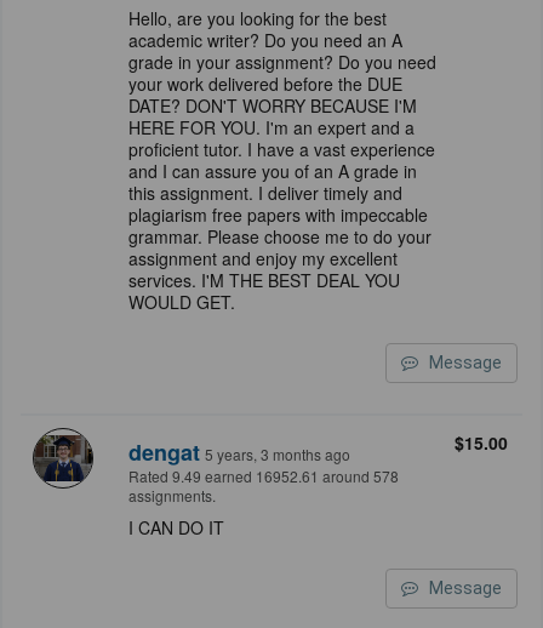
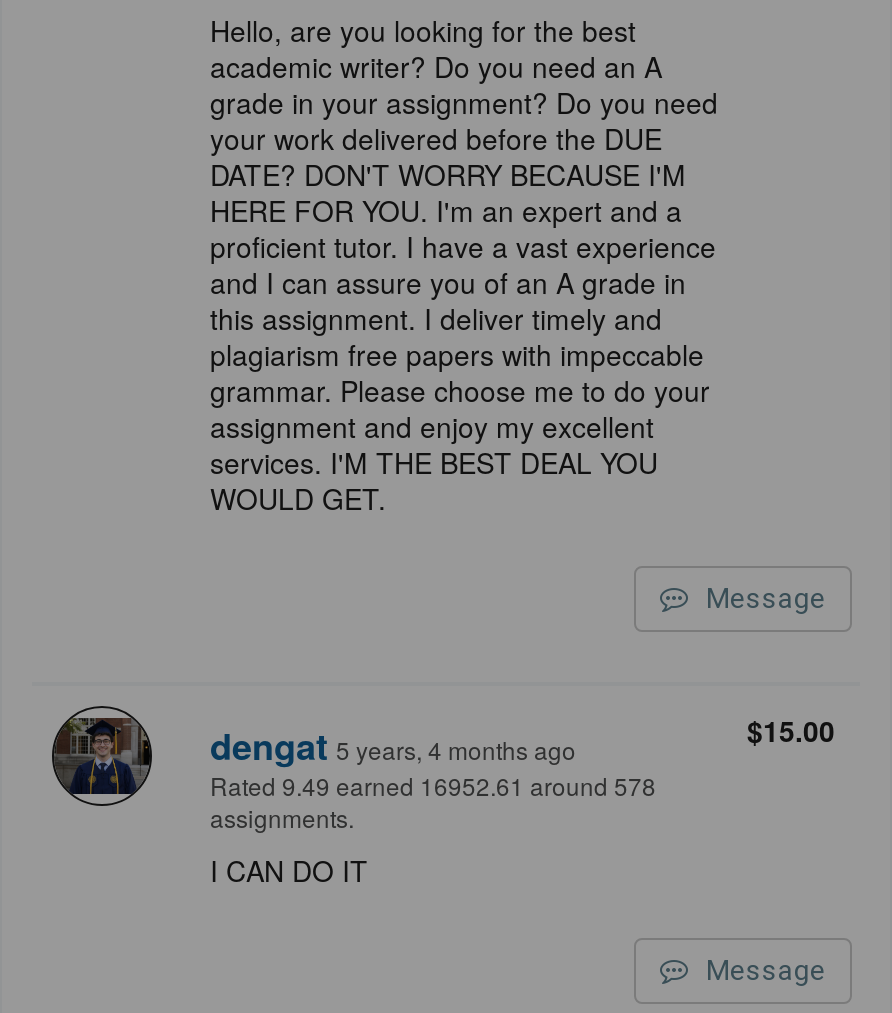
[128,436,350,468] dengat 5 years, 3 months ago -> [210,720,576,772] dengat 5 years, 4 months ago

